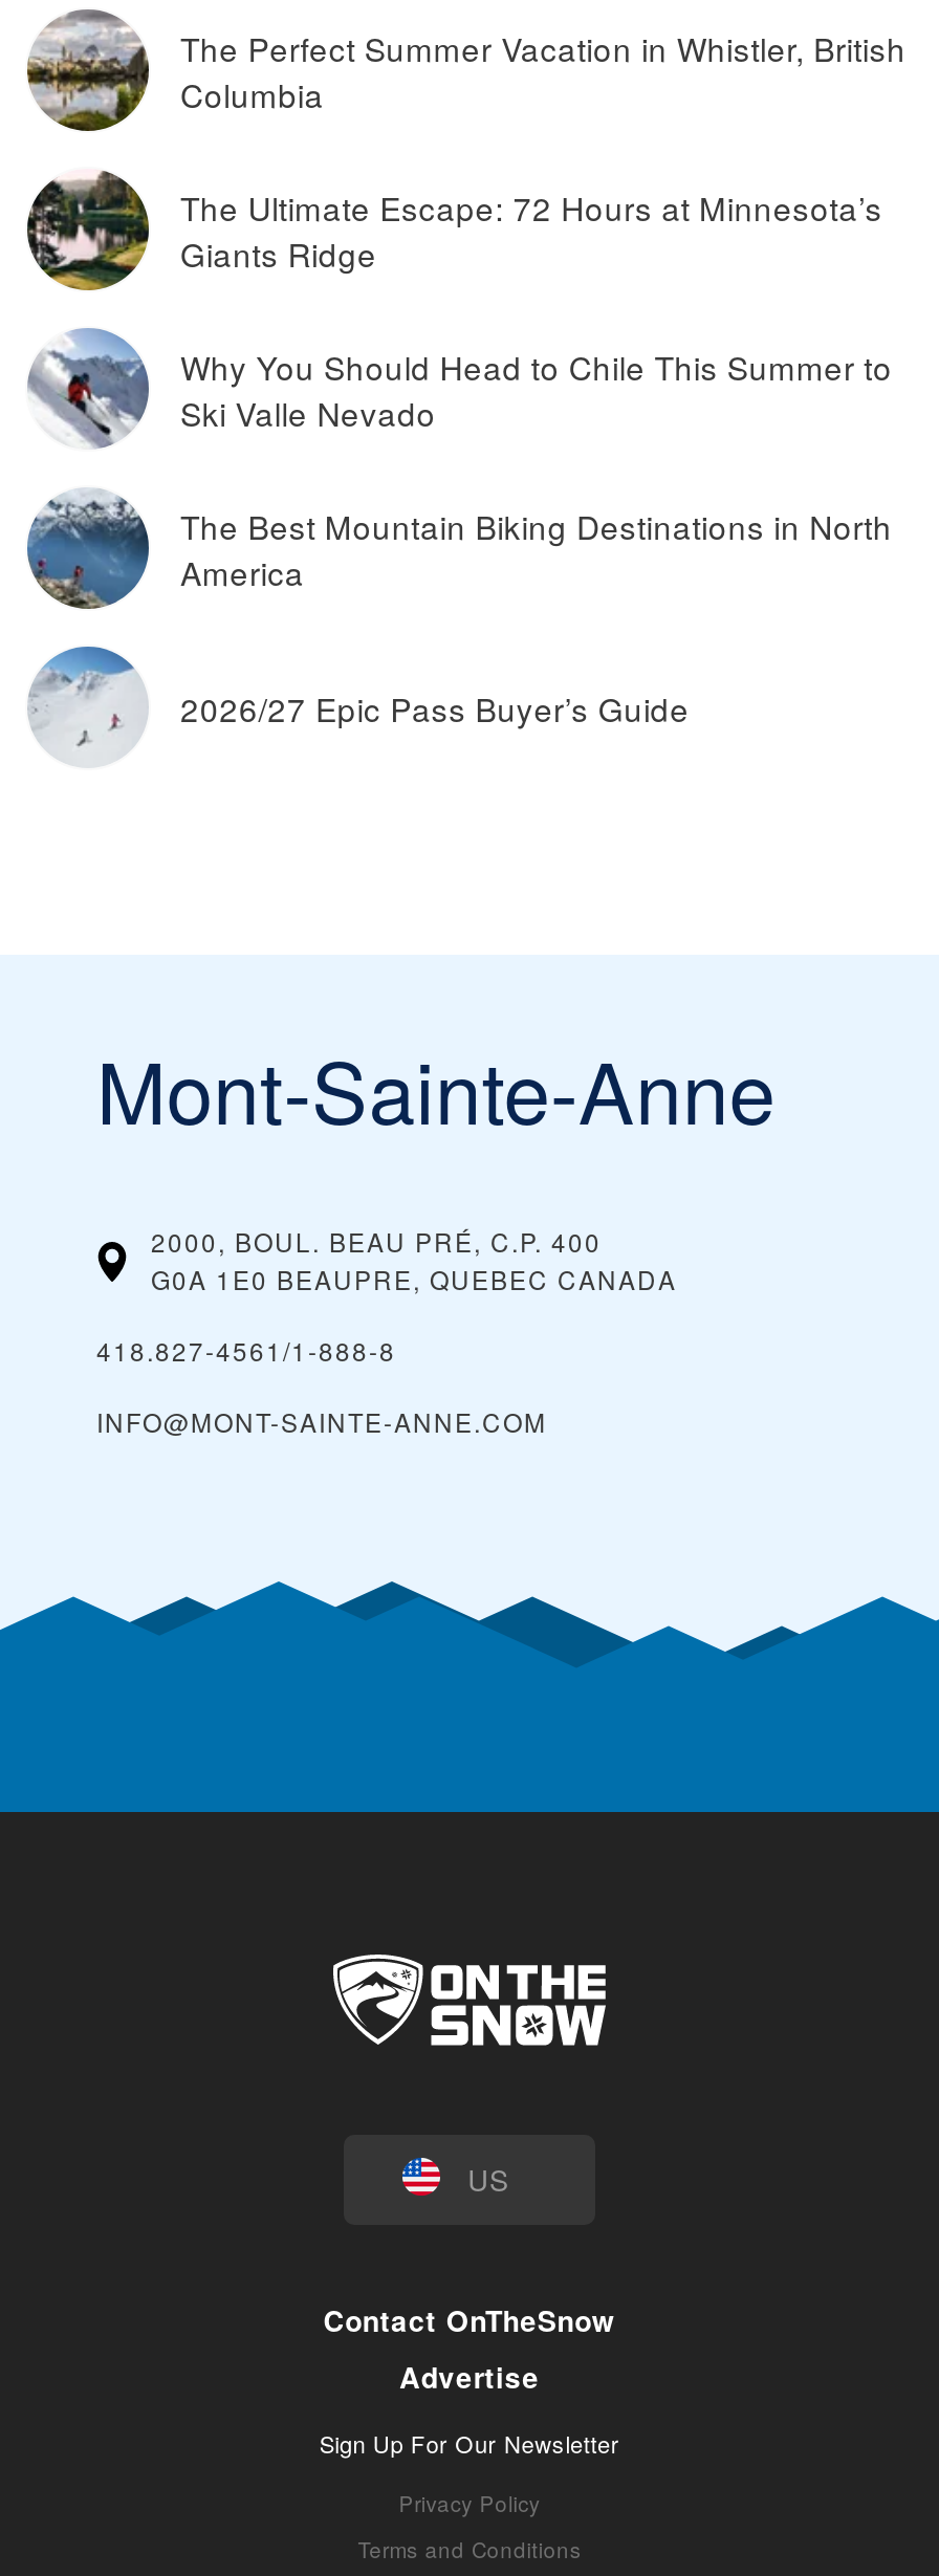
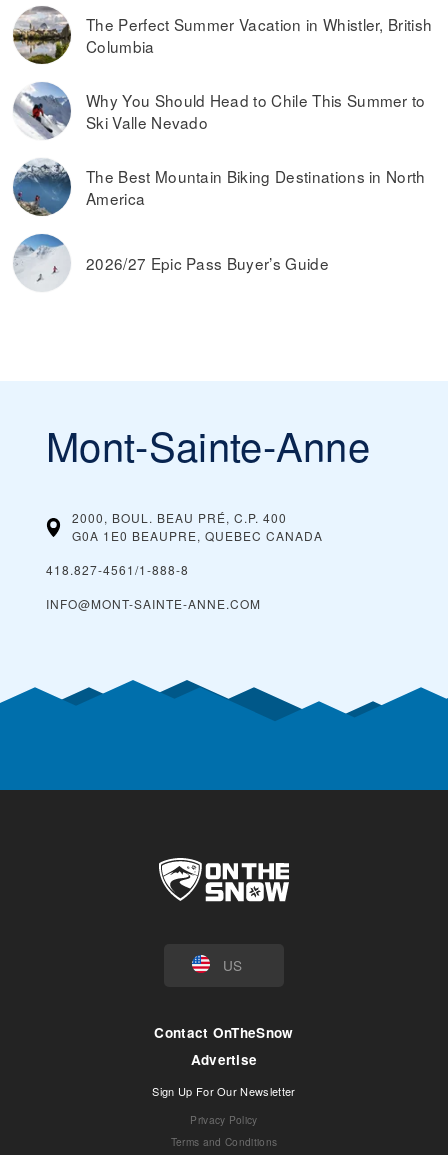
[27,171,883,292] [image] | The Ultimate Escape: 72 Hours at Minnesota’s | Giants Ridge -> none

